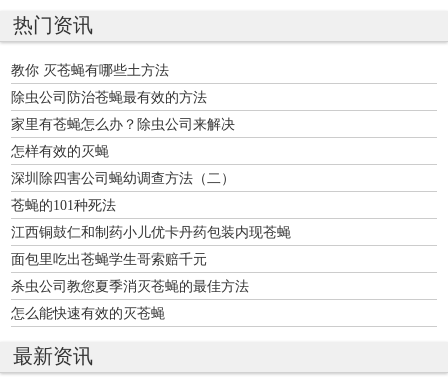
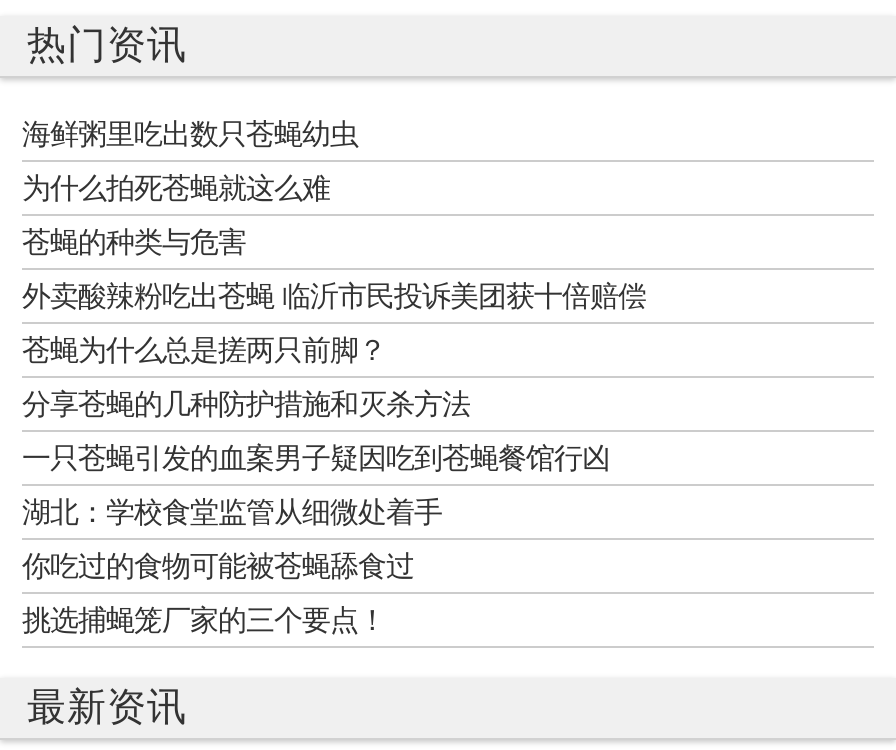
[11,62,169,78] 教你 灭苍蝇有哪些土方法 -> [22,117,358,149] 海鲜粥里吃出数只苍蝇幼虫
[11,89,207,105] 除虫公司防治苍蝇最有效的方法 -> [22,171,330,203] 为什么拍死苍蝇就这么难
[11,116,235,132] 家里有苍蝇怎么办？除虫公司来解决 -> [22,225,246,257] 苍蝇的种类与危害
[11,143,109,159] 怎样有效的灭蝇 -> [22,279,646,311] 外卖酸辣粉吃出苍蝇 临沂市民投诉美团获十倍赔偿
[11,170,235,186] 深圳除四害公司蝇幼调查方法（二） -> [22,333,386,365] 苍蝇为什么总是搓两只前脚？
[11,197,116,213] 苍蝇的101种死法 -> [22,387,470,419] 分享苍蝇的几种防护措施和灭杀方法
[11,224,291,240] 江西铜鼓仁和制药小儿优卡丹药包装内现苍蝇 -> [22,441,610,473] 一只苍蝇引发的血案男子疑因吃到苍蝇餐馆行凶
[11,251,207,267] 面包里吃出苍蝇学生哥索赔千元 -> [22,495,442,527] 湖北：学校食堂监管从细微处着手
[11,278,249,294] 杀虫公司教您夏季消灭苍蝇的最佳方法 -> [22,549,414,581] 你吃过的食物可能被苍蝇舔食过
[11,305,165,321] 怎么能快速有效的灭苍蝇 -> [22,603,386,635] 挑选捕蝇笼厂家的三个要点！

